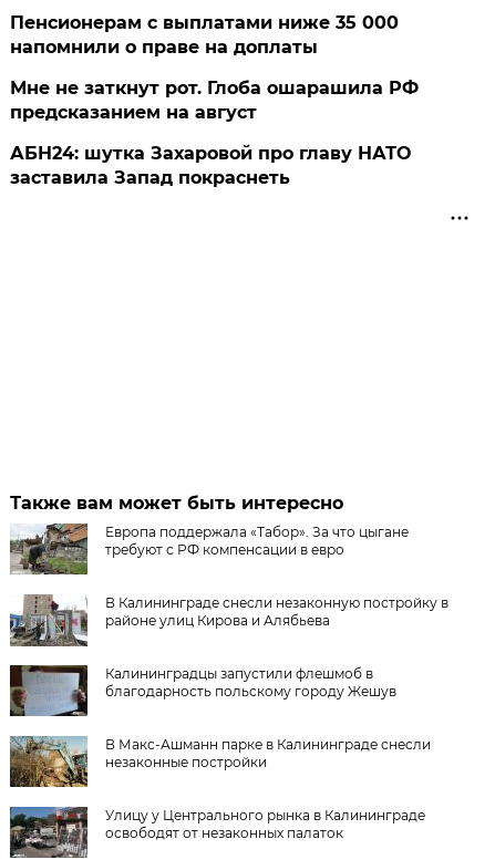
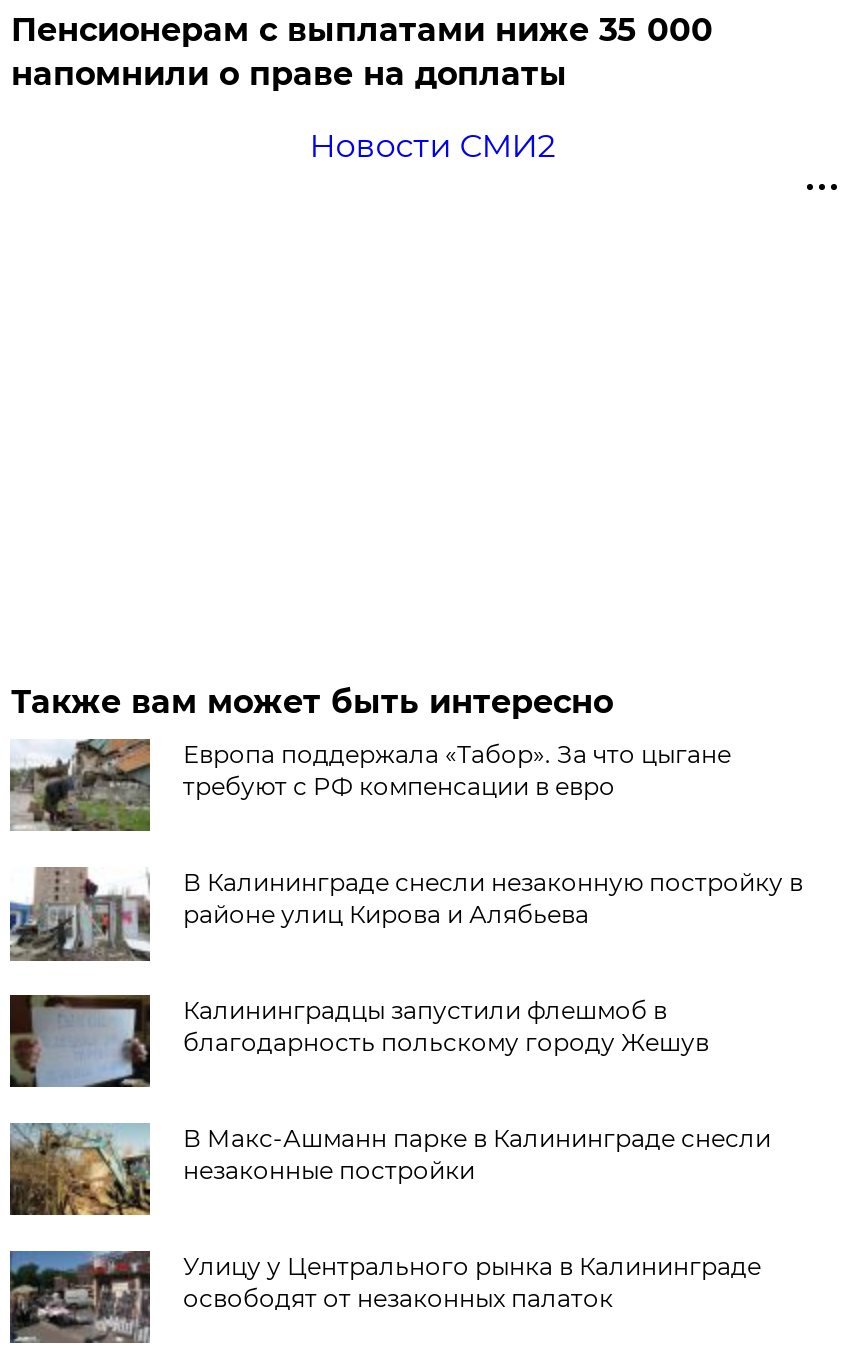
[10,77,419,188] Мне не заткнут рот. Глоба ошарашила РФ | предсказанием на август | АБН24: шутка Захаровой про главу НАТО | заставила Запад покраснеть -> [309,127,555,165] Новости СМИ2

